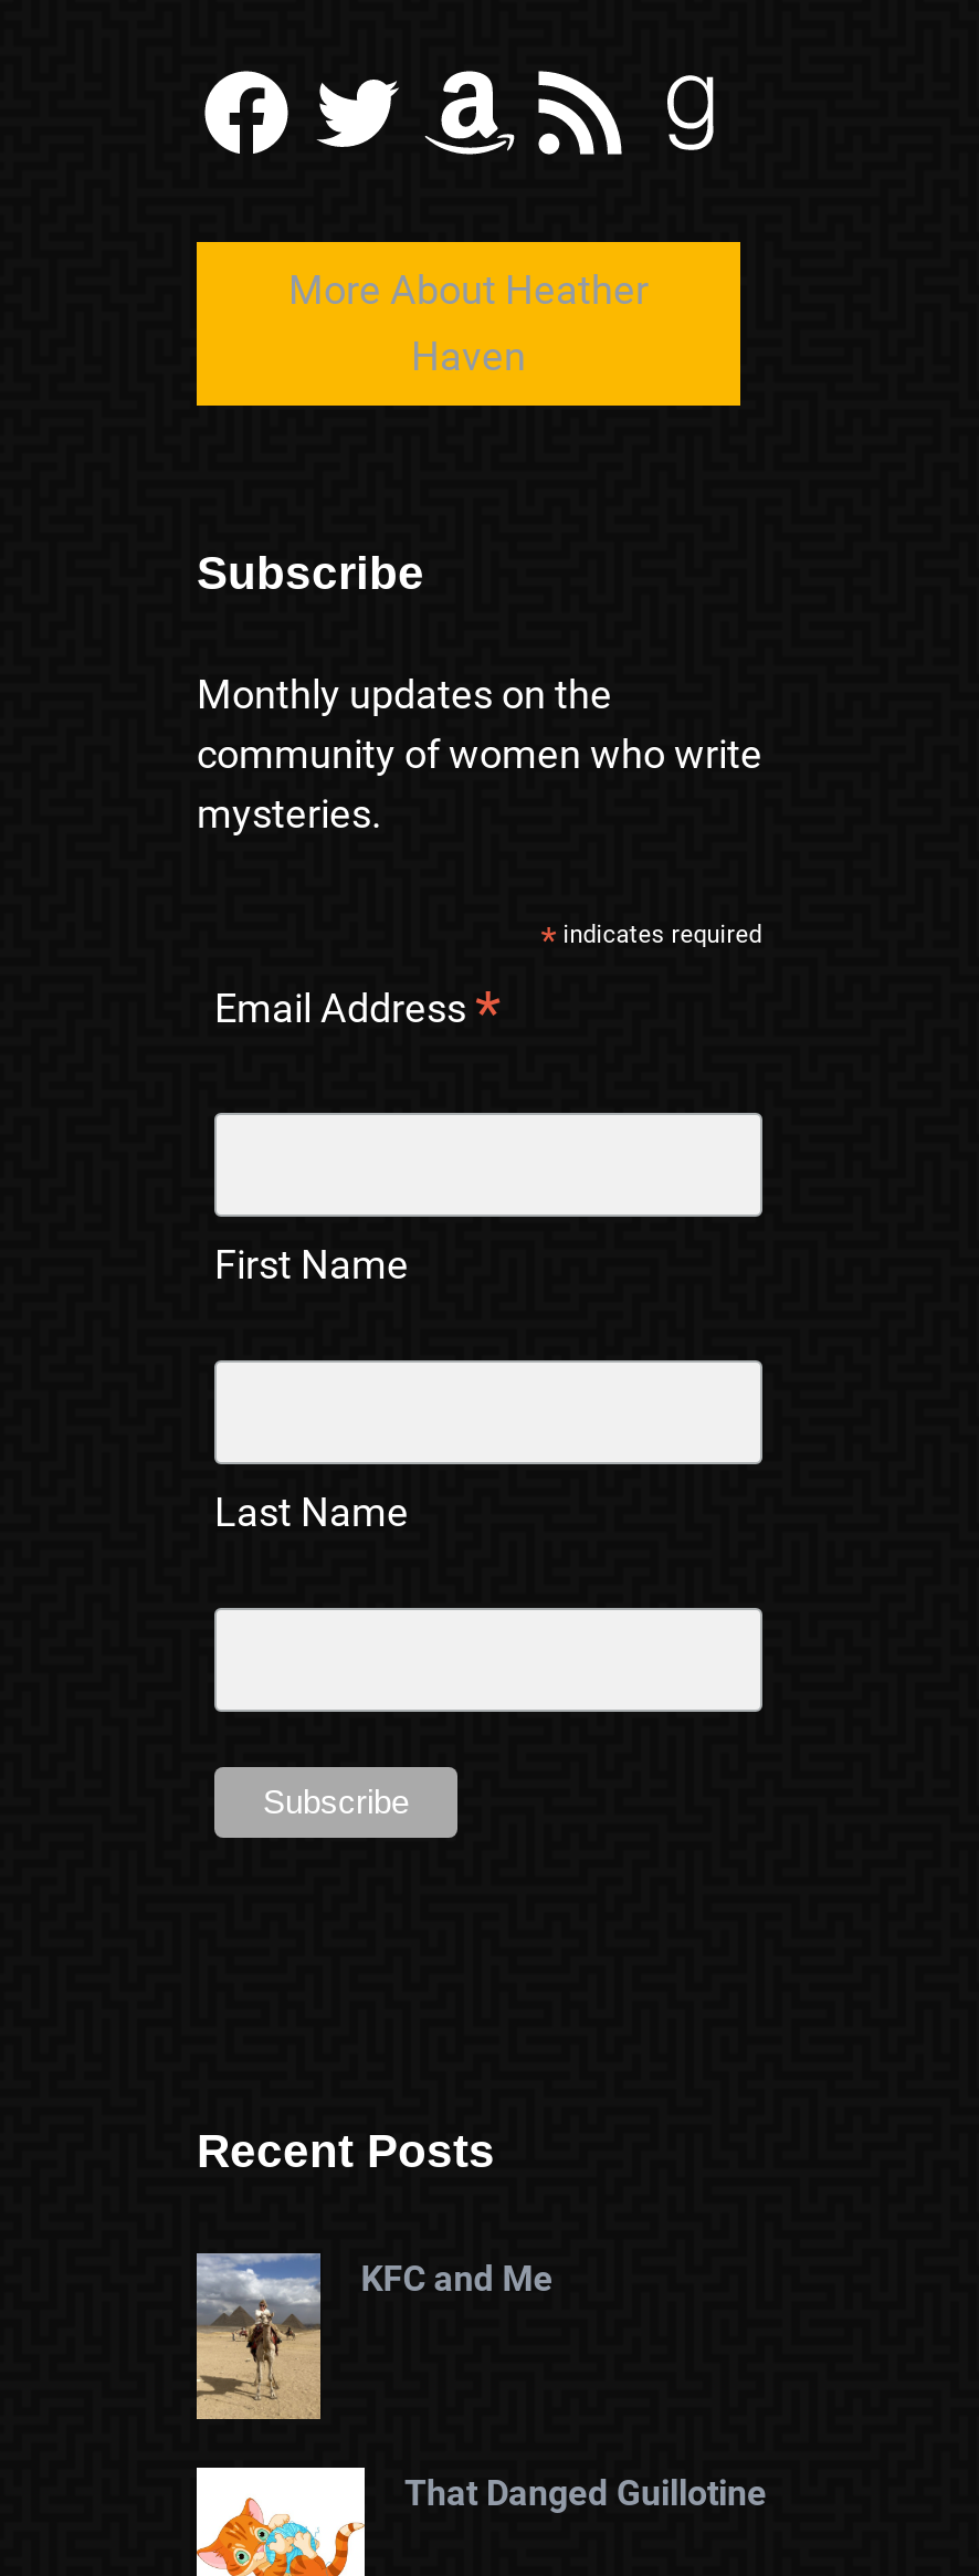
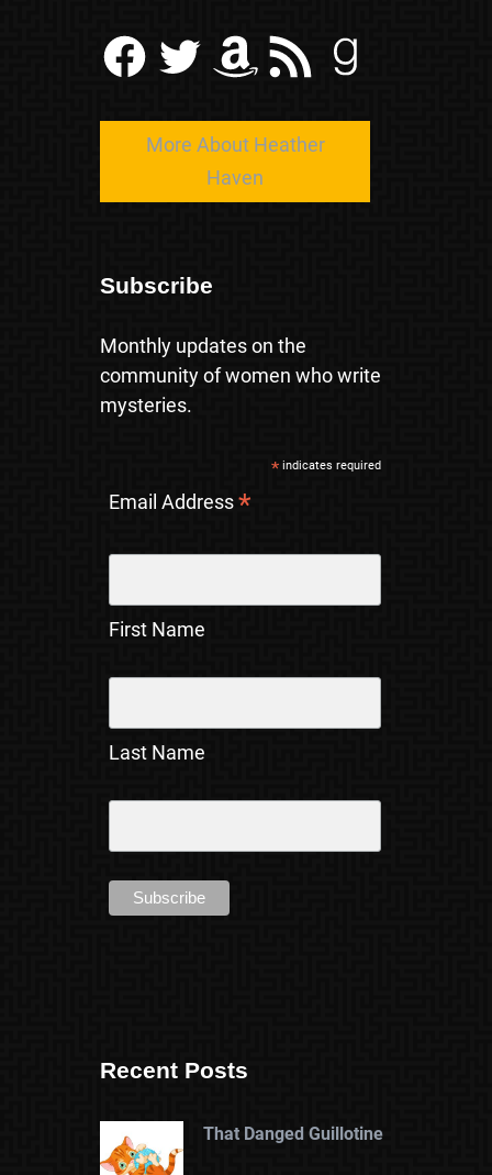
[194,2251,553,2421] [image] | KFC and Me -> none

